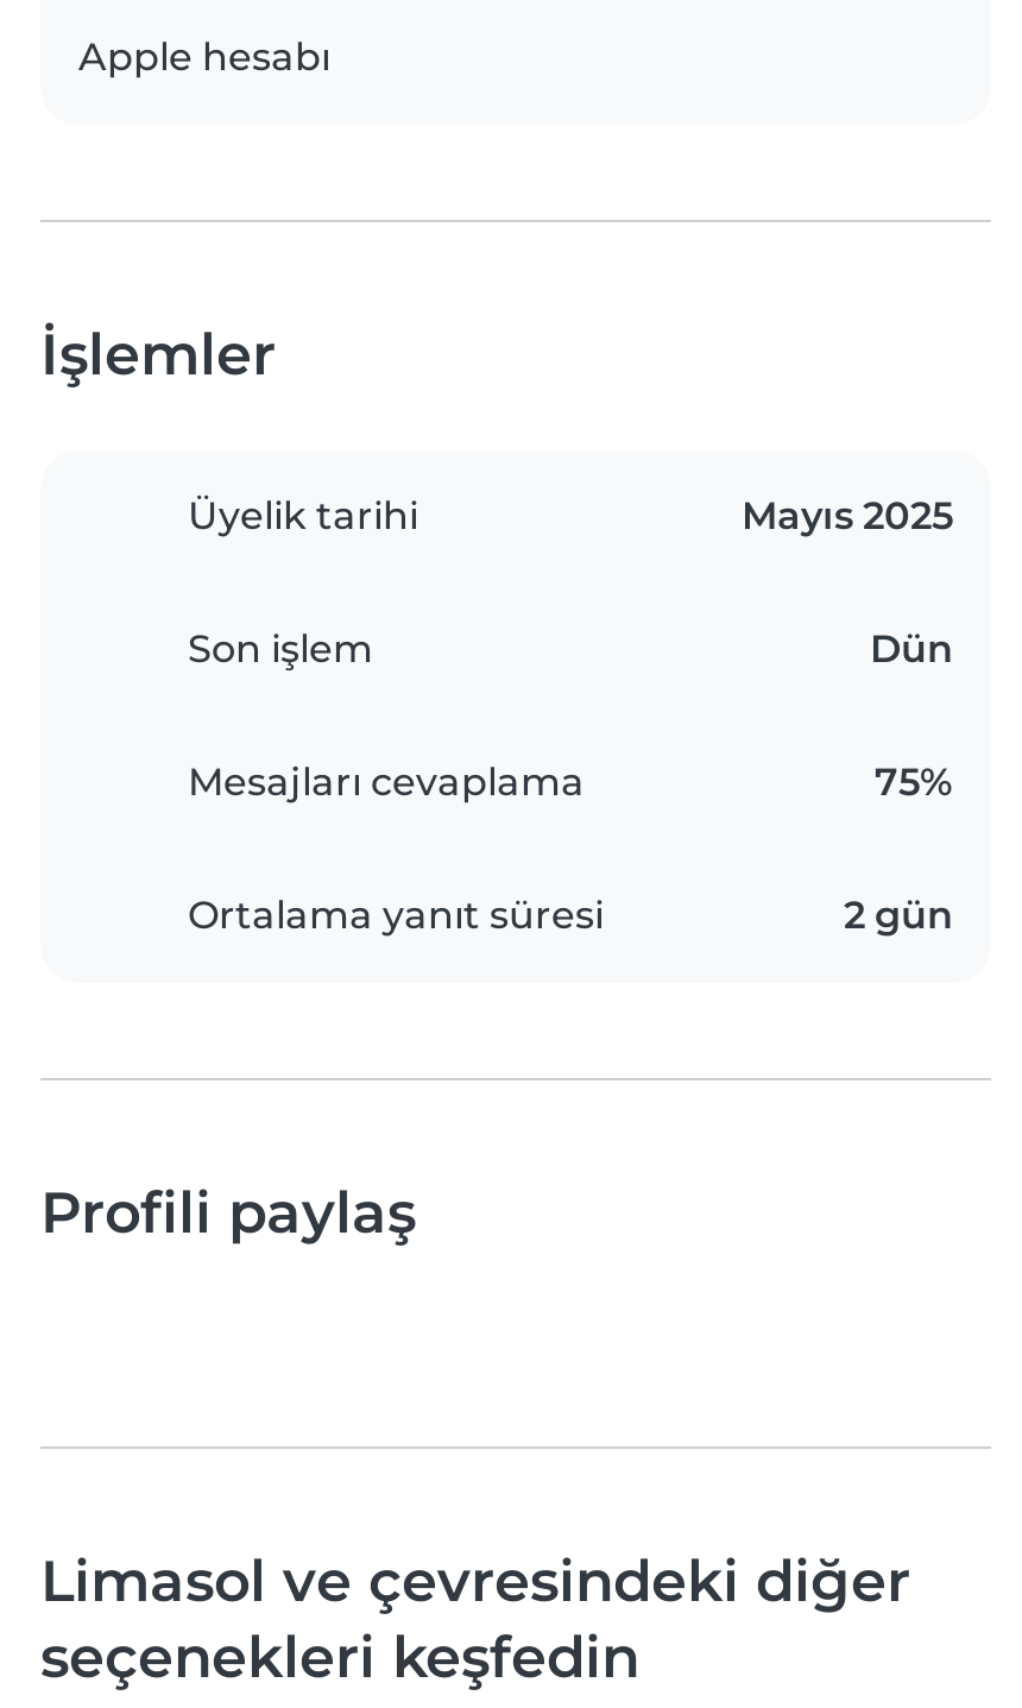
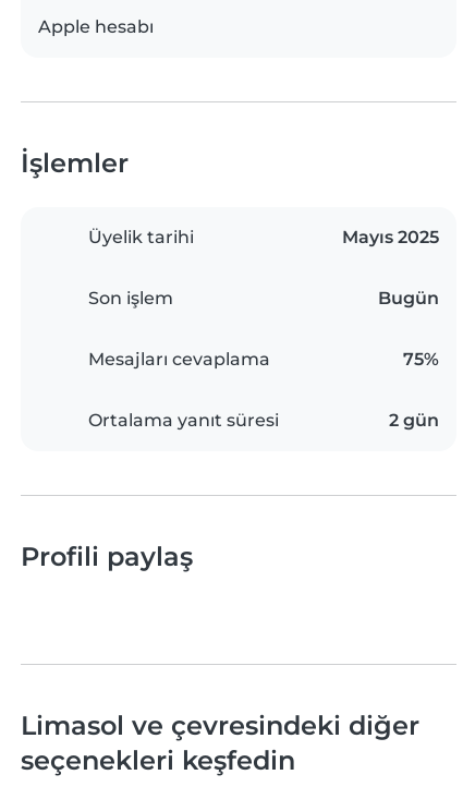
[870,627,953,672] Dün -> [378,288,439,309] Bugün

